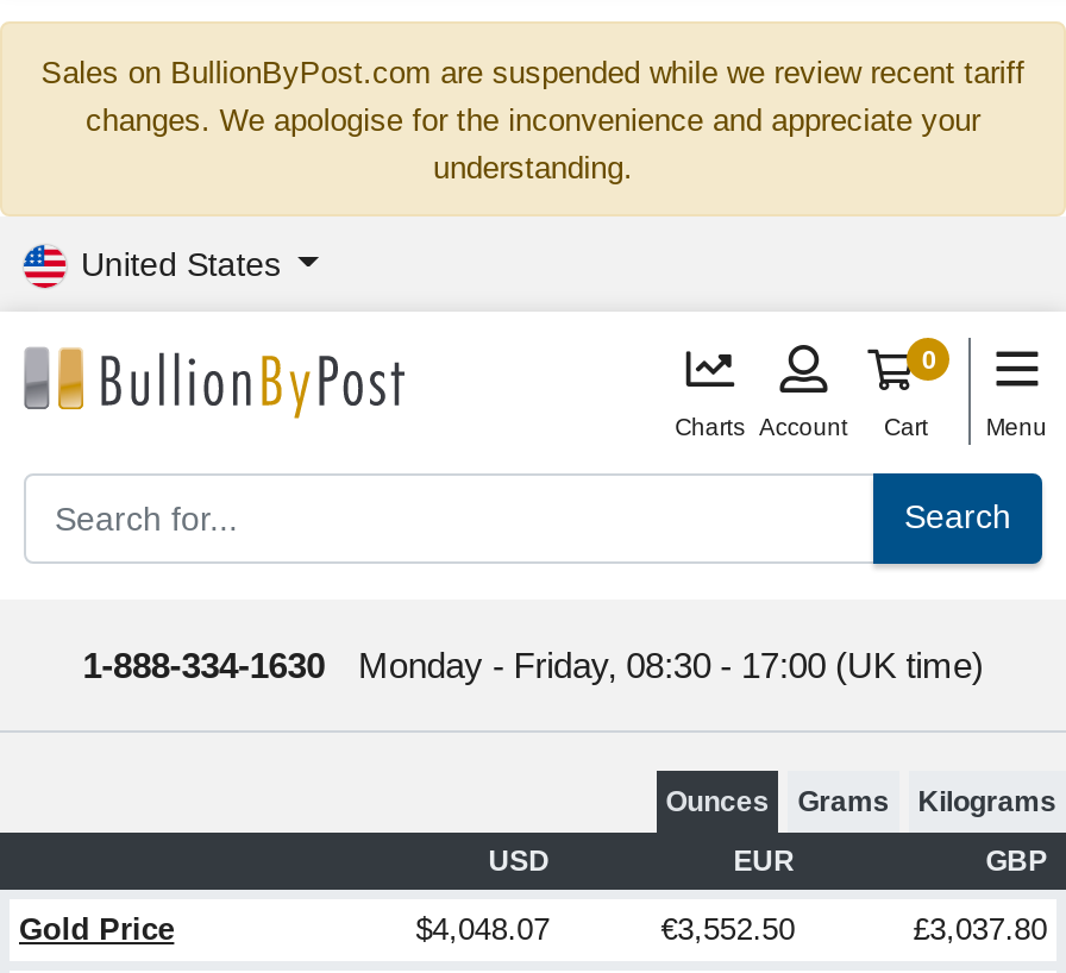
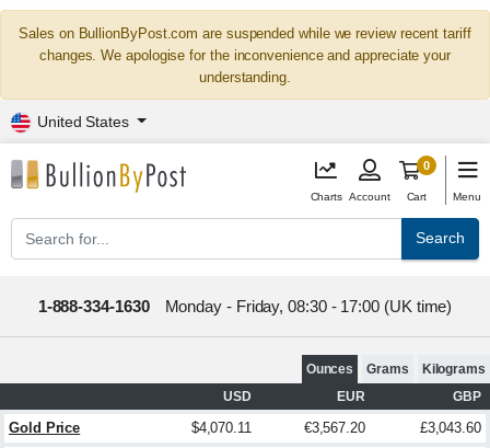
[416,911,550,946] $4,048.07 -> [191,419,252,436] $4,070.11
[661,911,795,946] €3,552.50 -> [304,419,365,436] €3,567.20
[913,911,1047,946] £3,037.80 -> [420,419,481,436] £3,043.60

